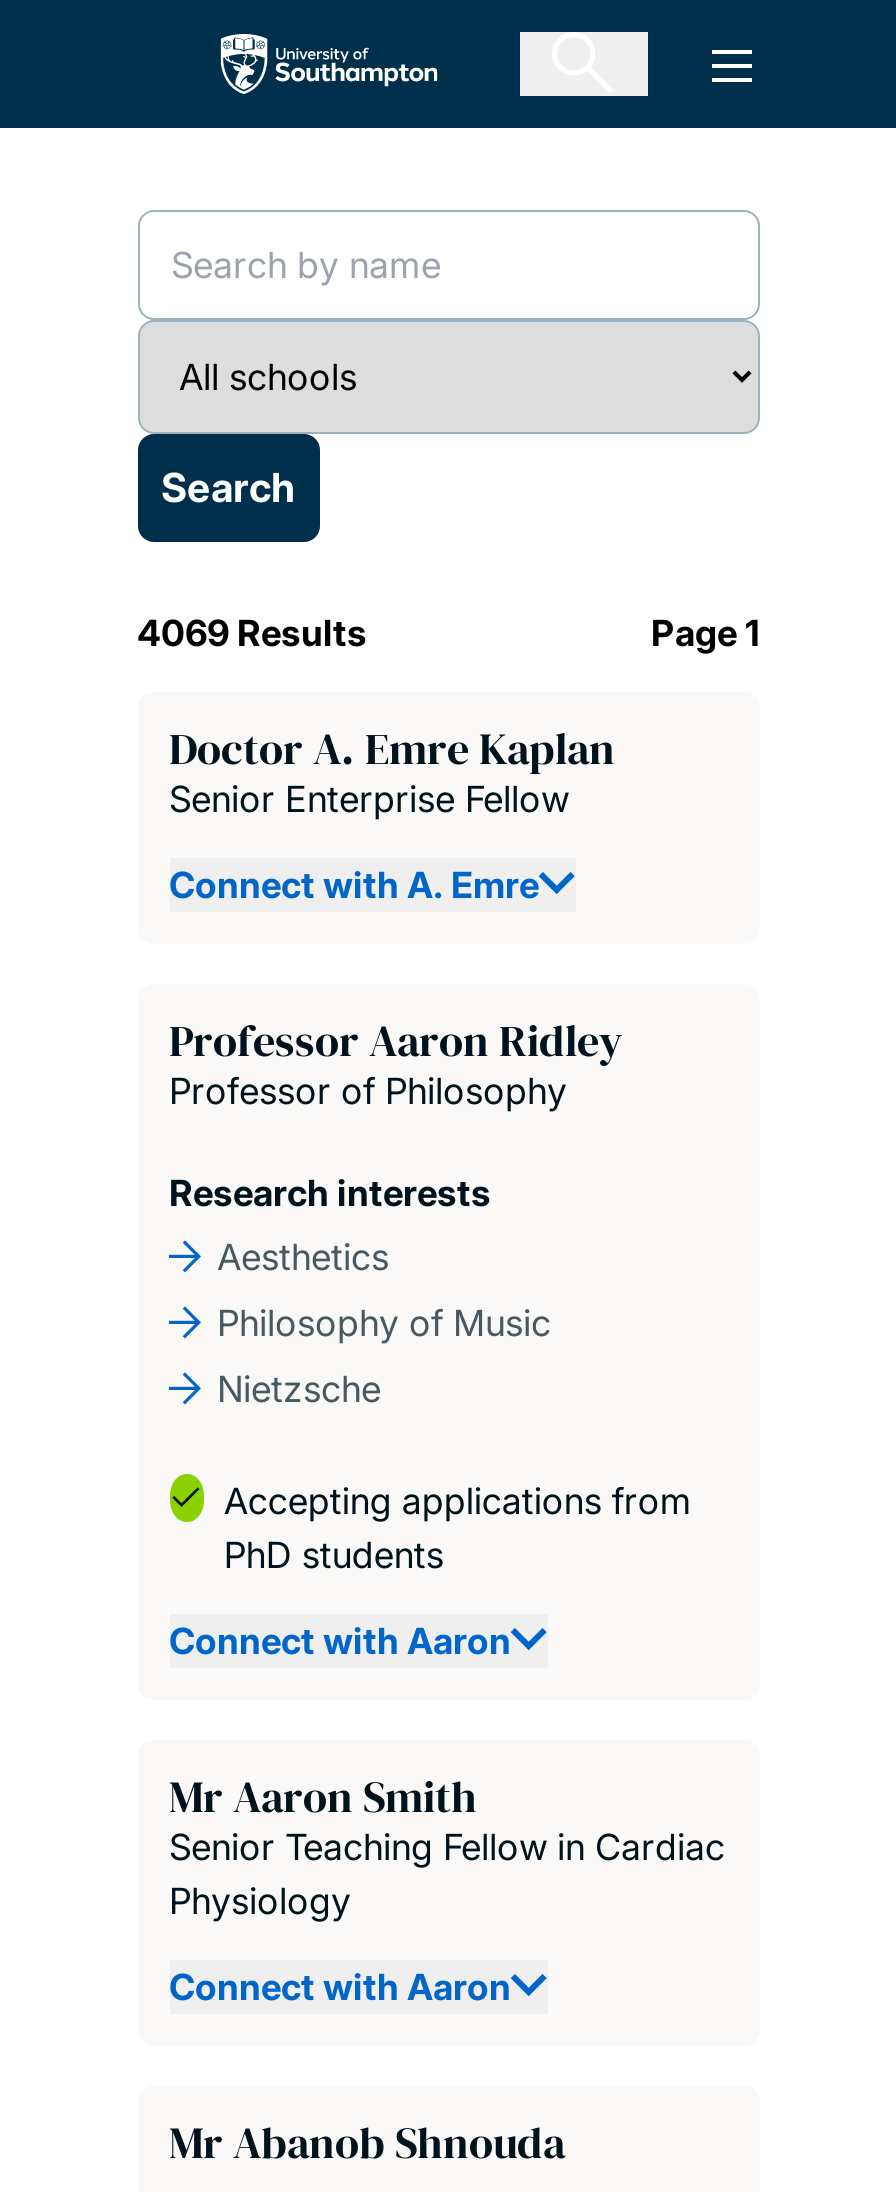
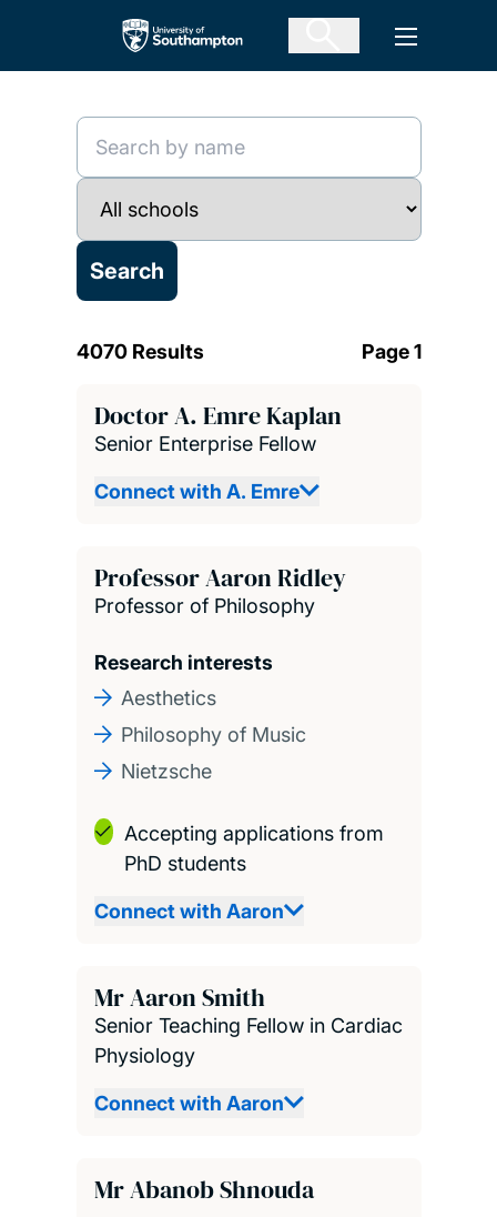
[137,612,367,654] 4069 Results -> [76,340,204,363] 4070 Results

